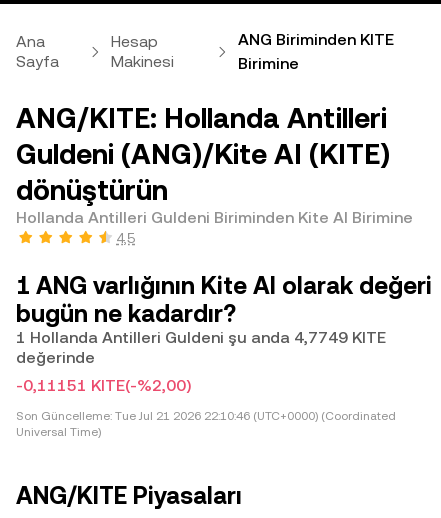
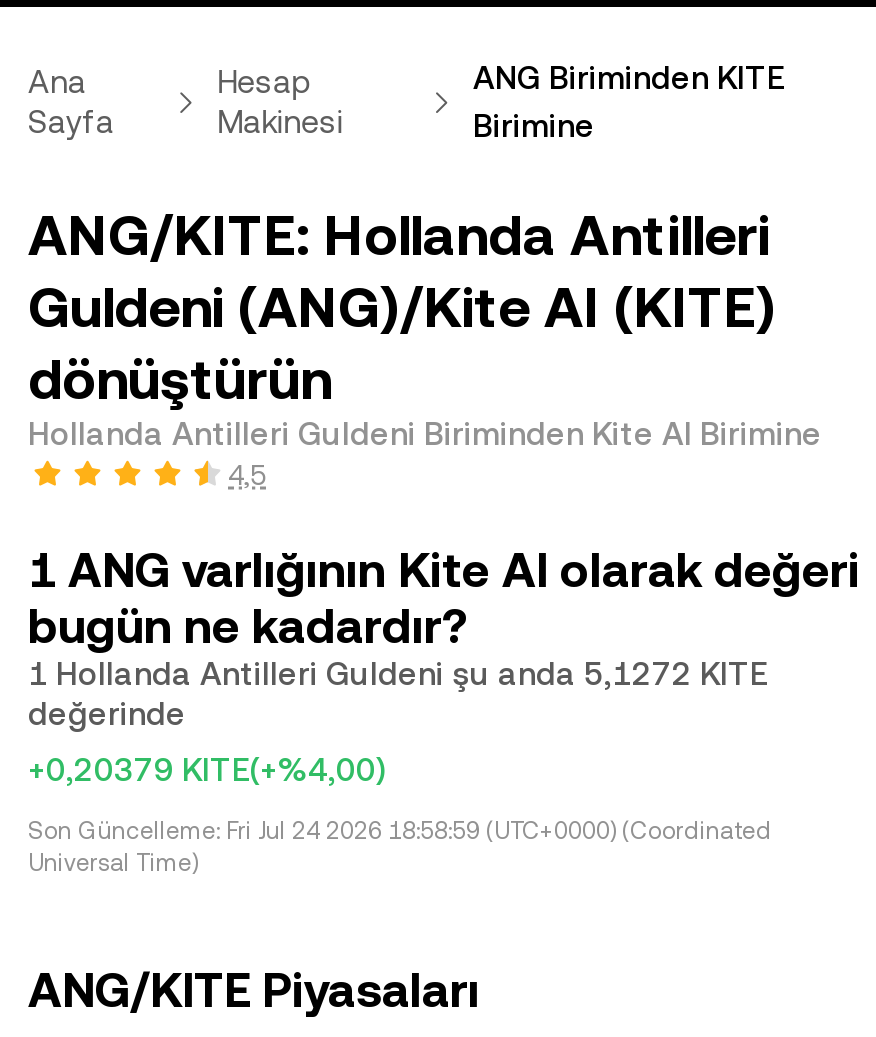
[16,328,386,347] 1 Hollanda Antilleri Guldeni şu anda 4,7749 KITE -> [28,655,768,693] 1 Hollanda Antilleri Guldeni şu anda 5,1272 KITE
[16,376,191,395] -0,11151 KITE(-%2,00) -> [28,751,386,789] +0,20379 KITE(+%4,00)
[16,409,396,423] Son Güncelleme: Tue Jul 21 2026 22:10:46 (UTC+0000) (Coordinated -> [28,817,772,845] Son Güncelleme: Fri Jul 24 2026 18:58:59 (UTC+0000) (Coordinated

